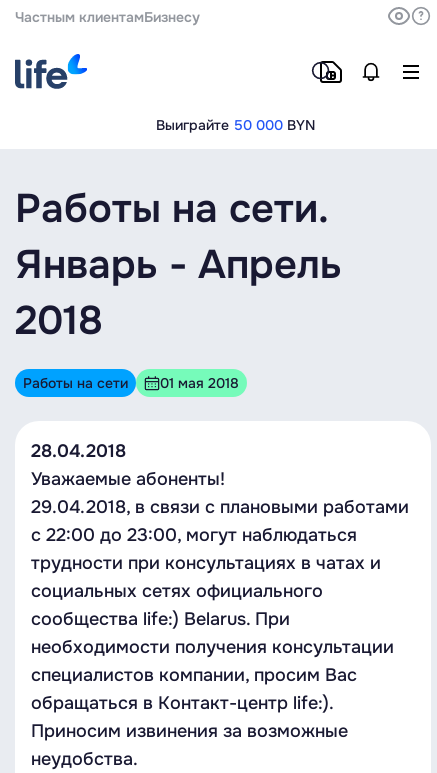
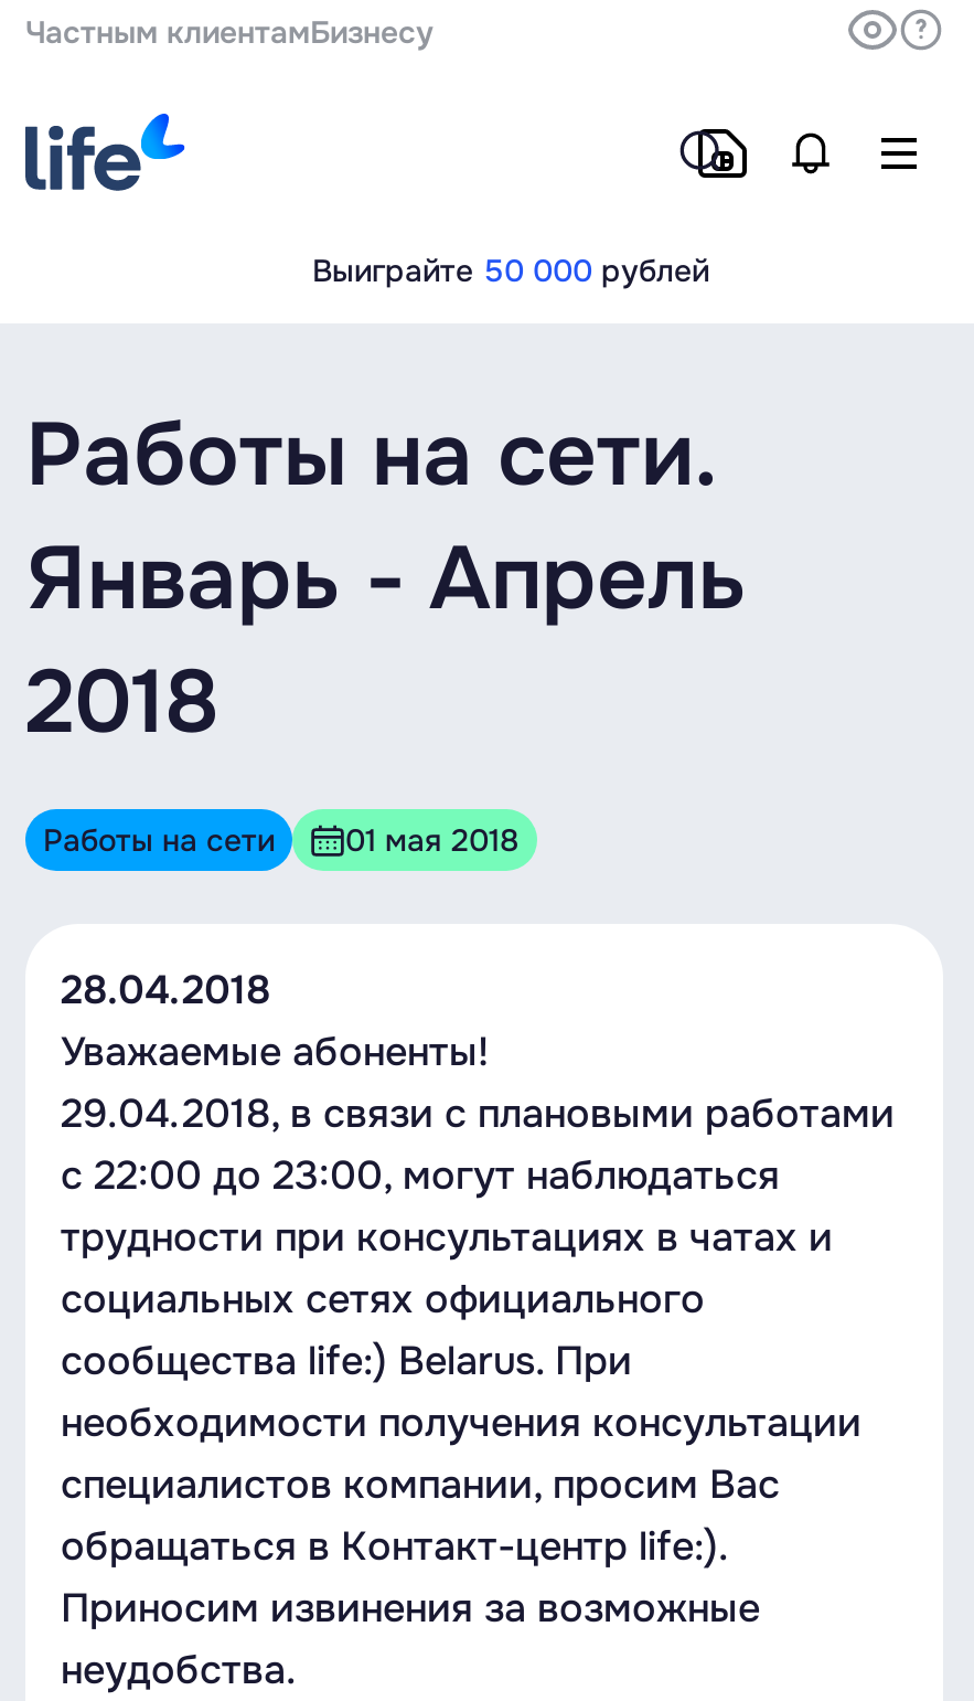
[155,116,314,134] Выиграйте 50 000 BYN -> [312,251,709,290] Выиграйте 50 000 рублей

